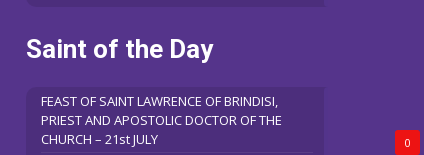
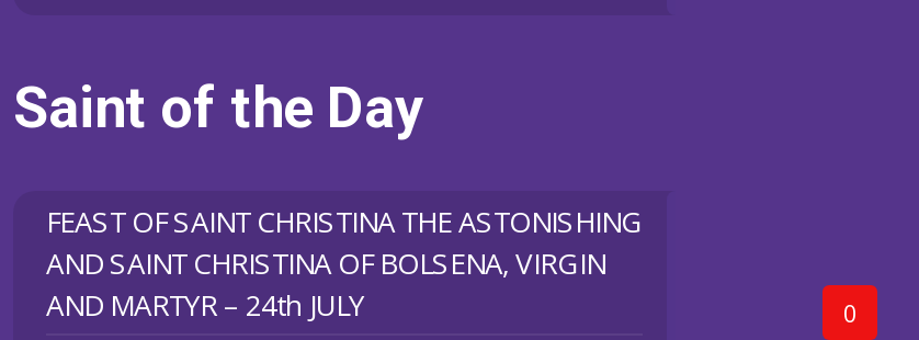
[41,92,282,148] FEAST OF SAINT LAWRENCE OF BRINDISI, | PRIEST AND APOSTOLIC DOCTOR OF THE | CHURCH – 21st JULY -> [46,202,643,325] FEAST OF SAINT CHRISTINA THE ASTONISHING | AND SAINT CHRISTINA OF BOLSENA, VIRGIN | AND MARTYR – 24th JULY

